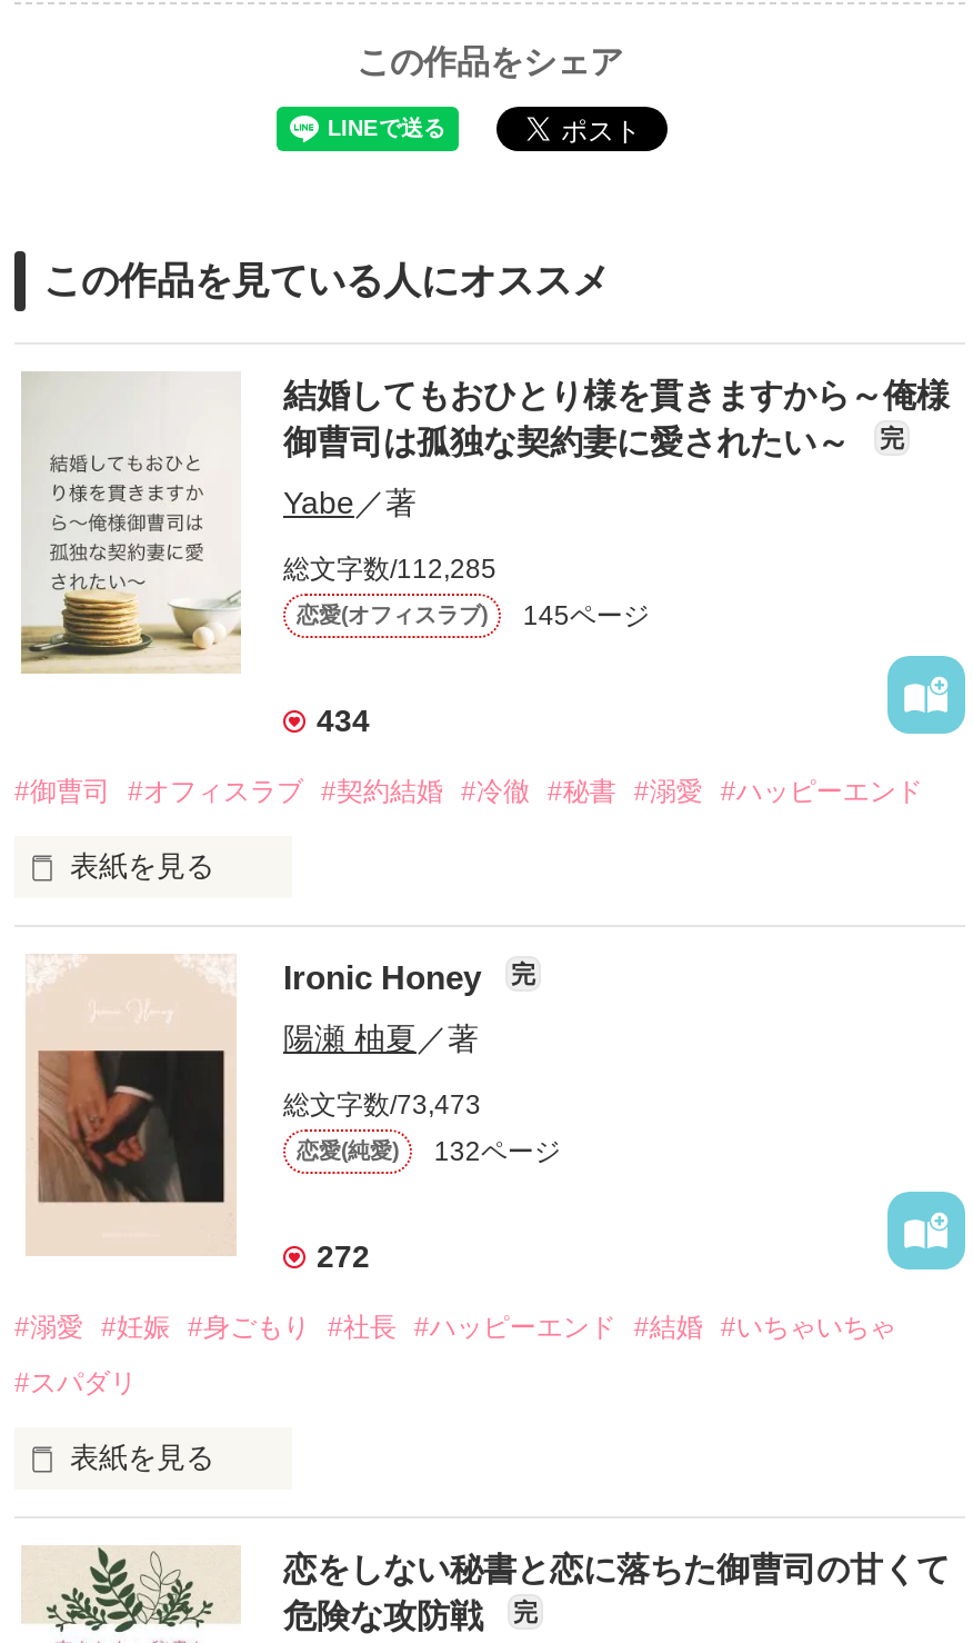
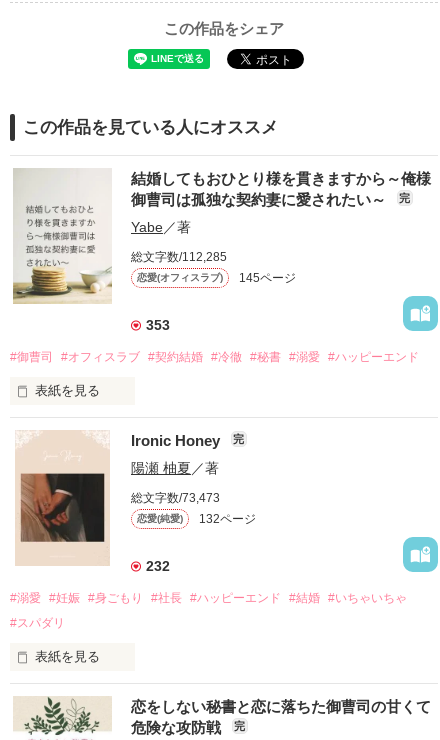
[316,702,370,738] 434 -> [146,317,170,333] 353
[316,1238,370,1273] 272 -> [146,558,170,574] 232

